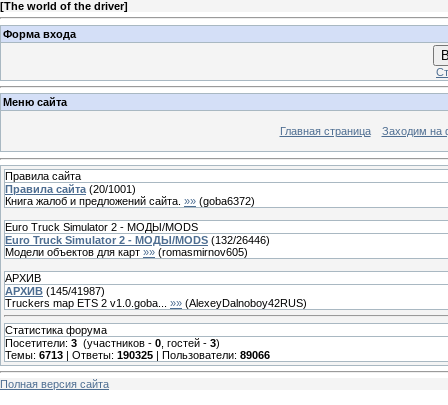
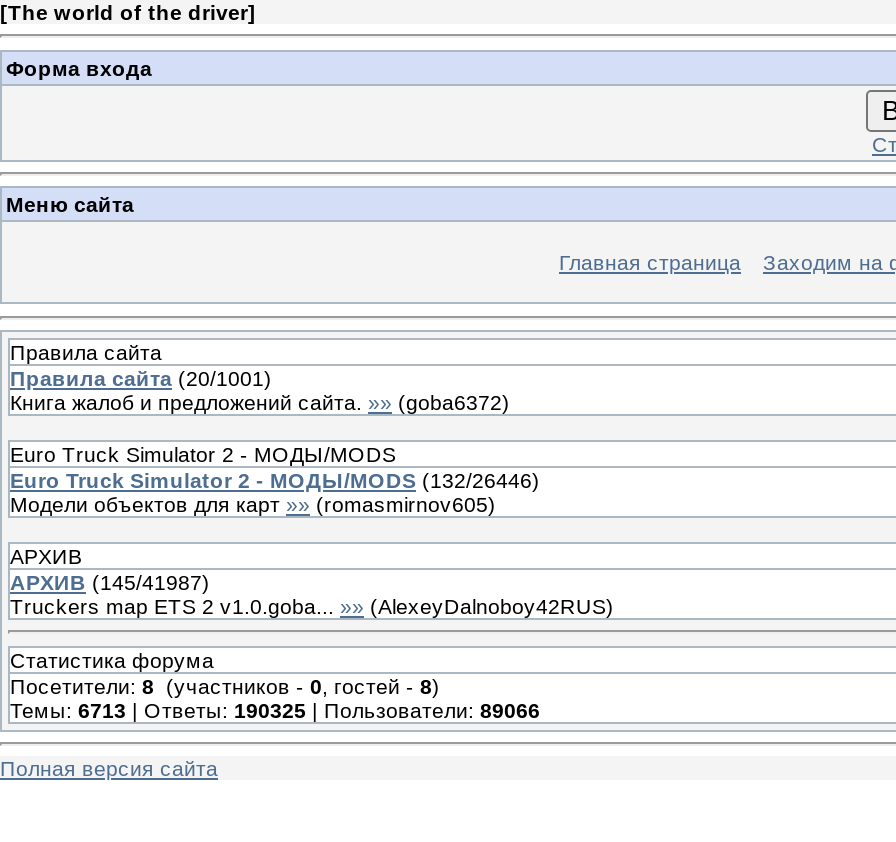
[5,337,220,349] Посетители: 3 (участников - 0, гостей - 3) -> [10,673,440,697] Посетители: 8 (участников - 0, гостей - 8)

